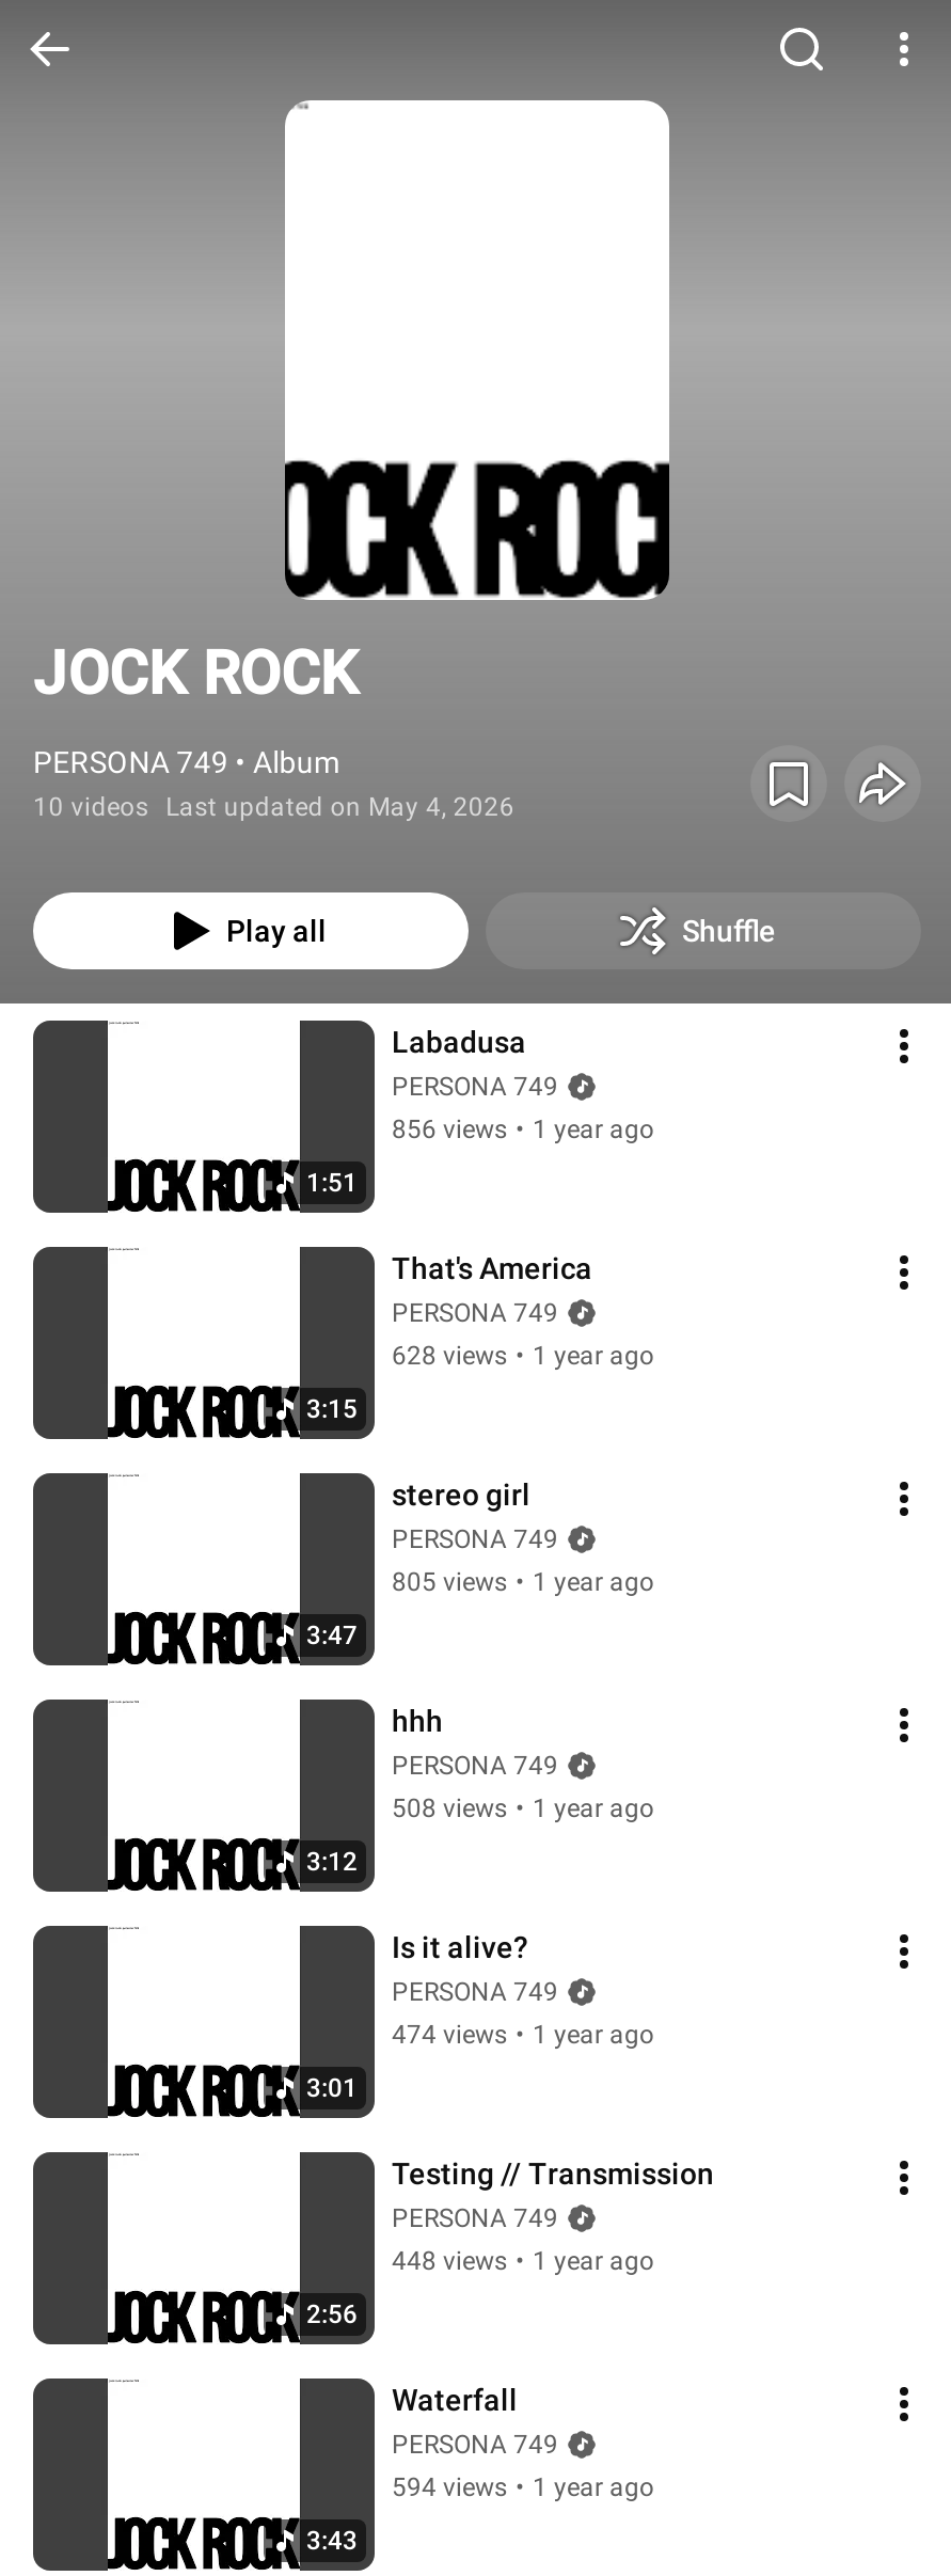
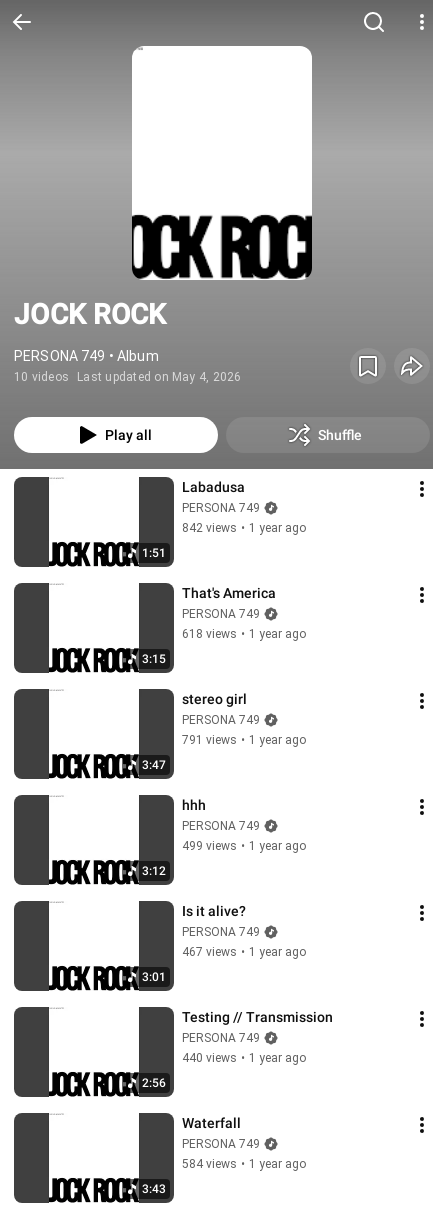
[392,1115,654,1144] 856 views • 1 year ago -> [182,521,306,535] 842 views • 1 year ago
[392,1341,654,1371] 628 views • 1 year ago -> [182,627,306,641] 618 views • 1 year ago
[392,1567,654,1597] 805 views • 1 year ago -> [182,733,306,747] 791 views • 1 year ago
[392,1793,654,1823] 508 views • 1 year ago -> [182,839,306,853] 499 views • 1 year ago
[392,2020,654,2050] 474 views • 1 year ago -> [182,945,306,959] 467 views • 1 year ago
[392,2246,654,2276] 448 views • 1 year ago -> [182,1051,306,1065] 440 views • 1 year ago
[392,2472,654,2502] 594 views • 1 year ago -> [182,1157,306,1171] 584 views • 1 year ago

